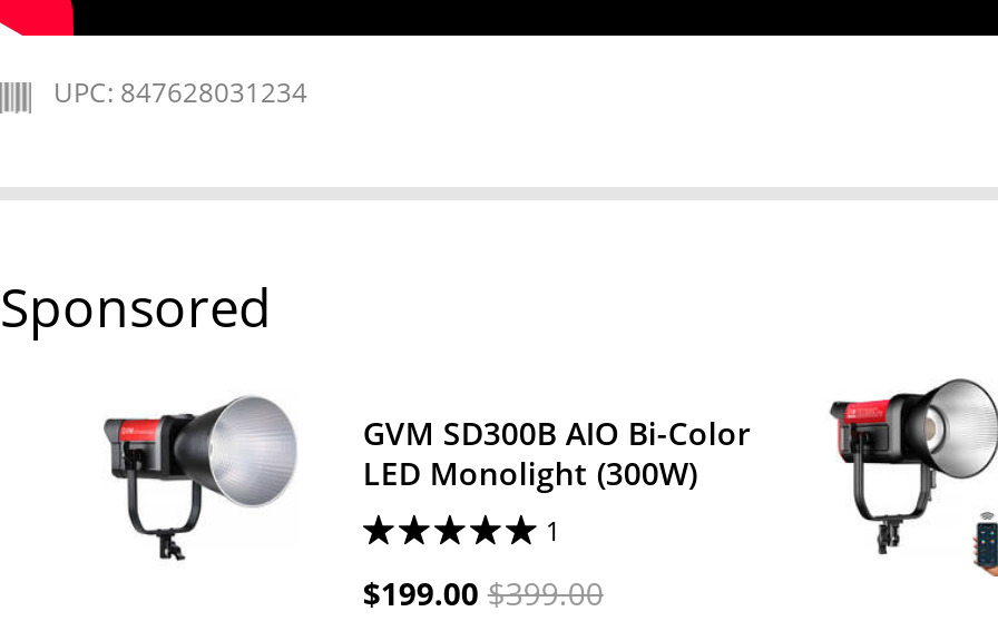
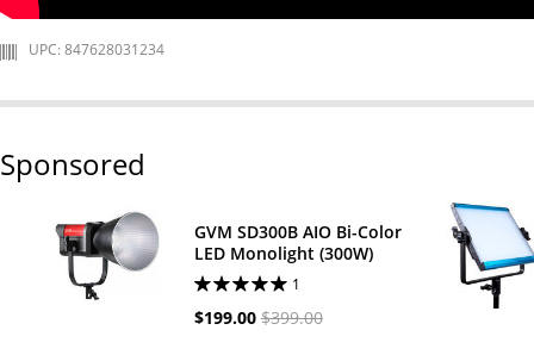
[829,376,991,579] [image] -> [445,201,530,310] [image]

